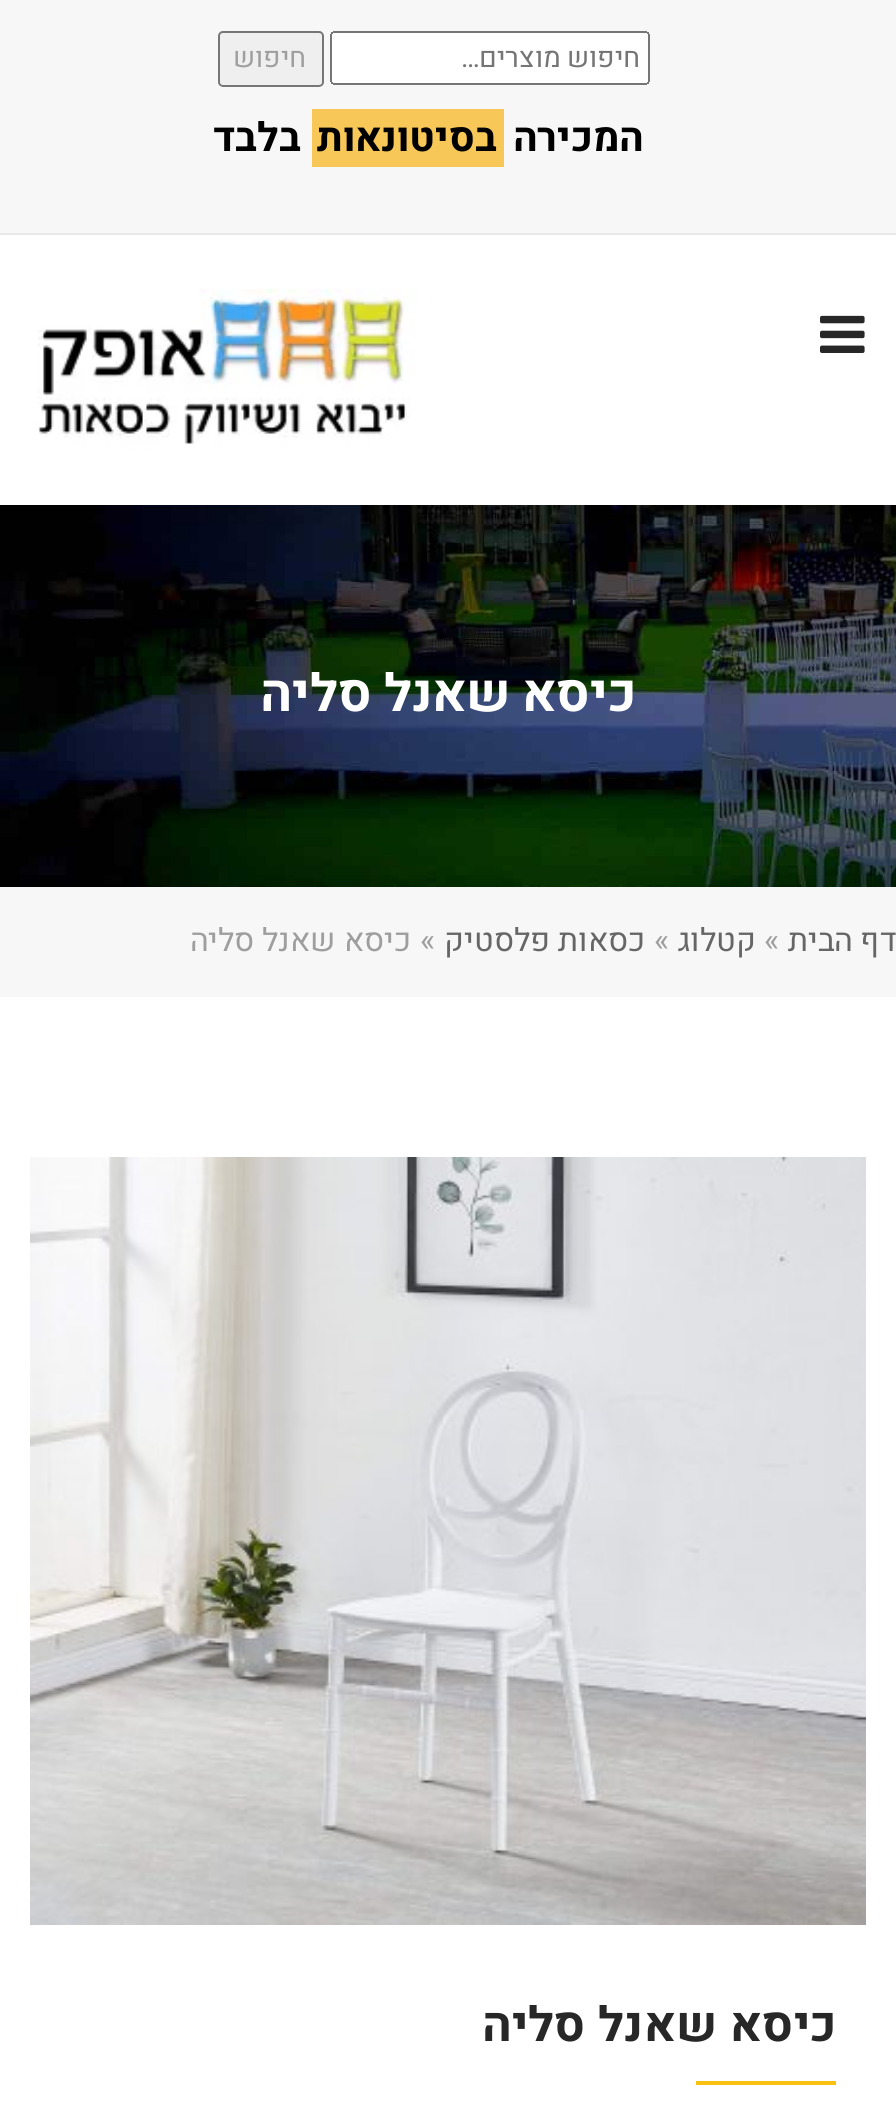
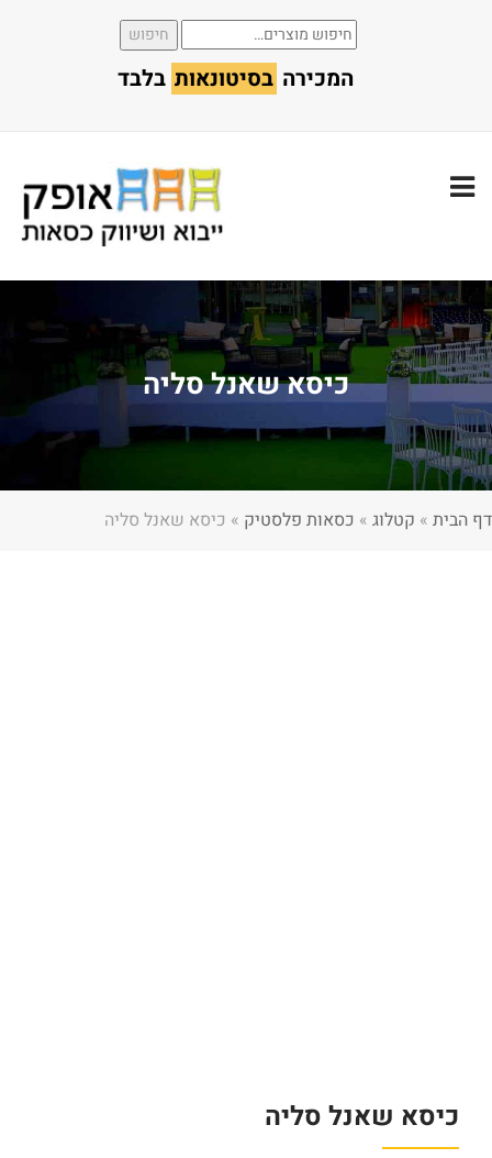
[28,1155,868,1927] [image] -> none

